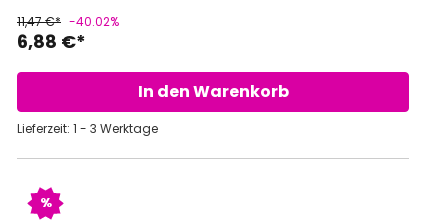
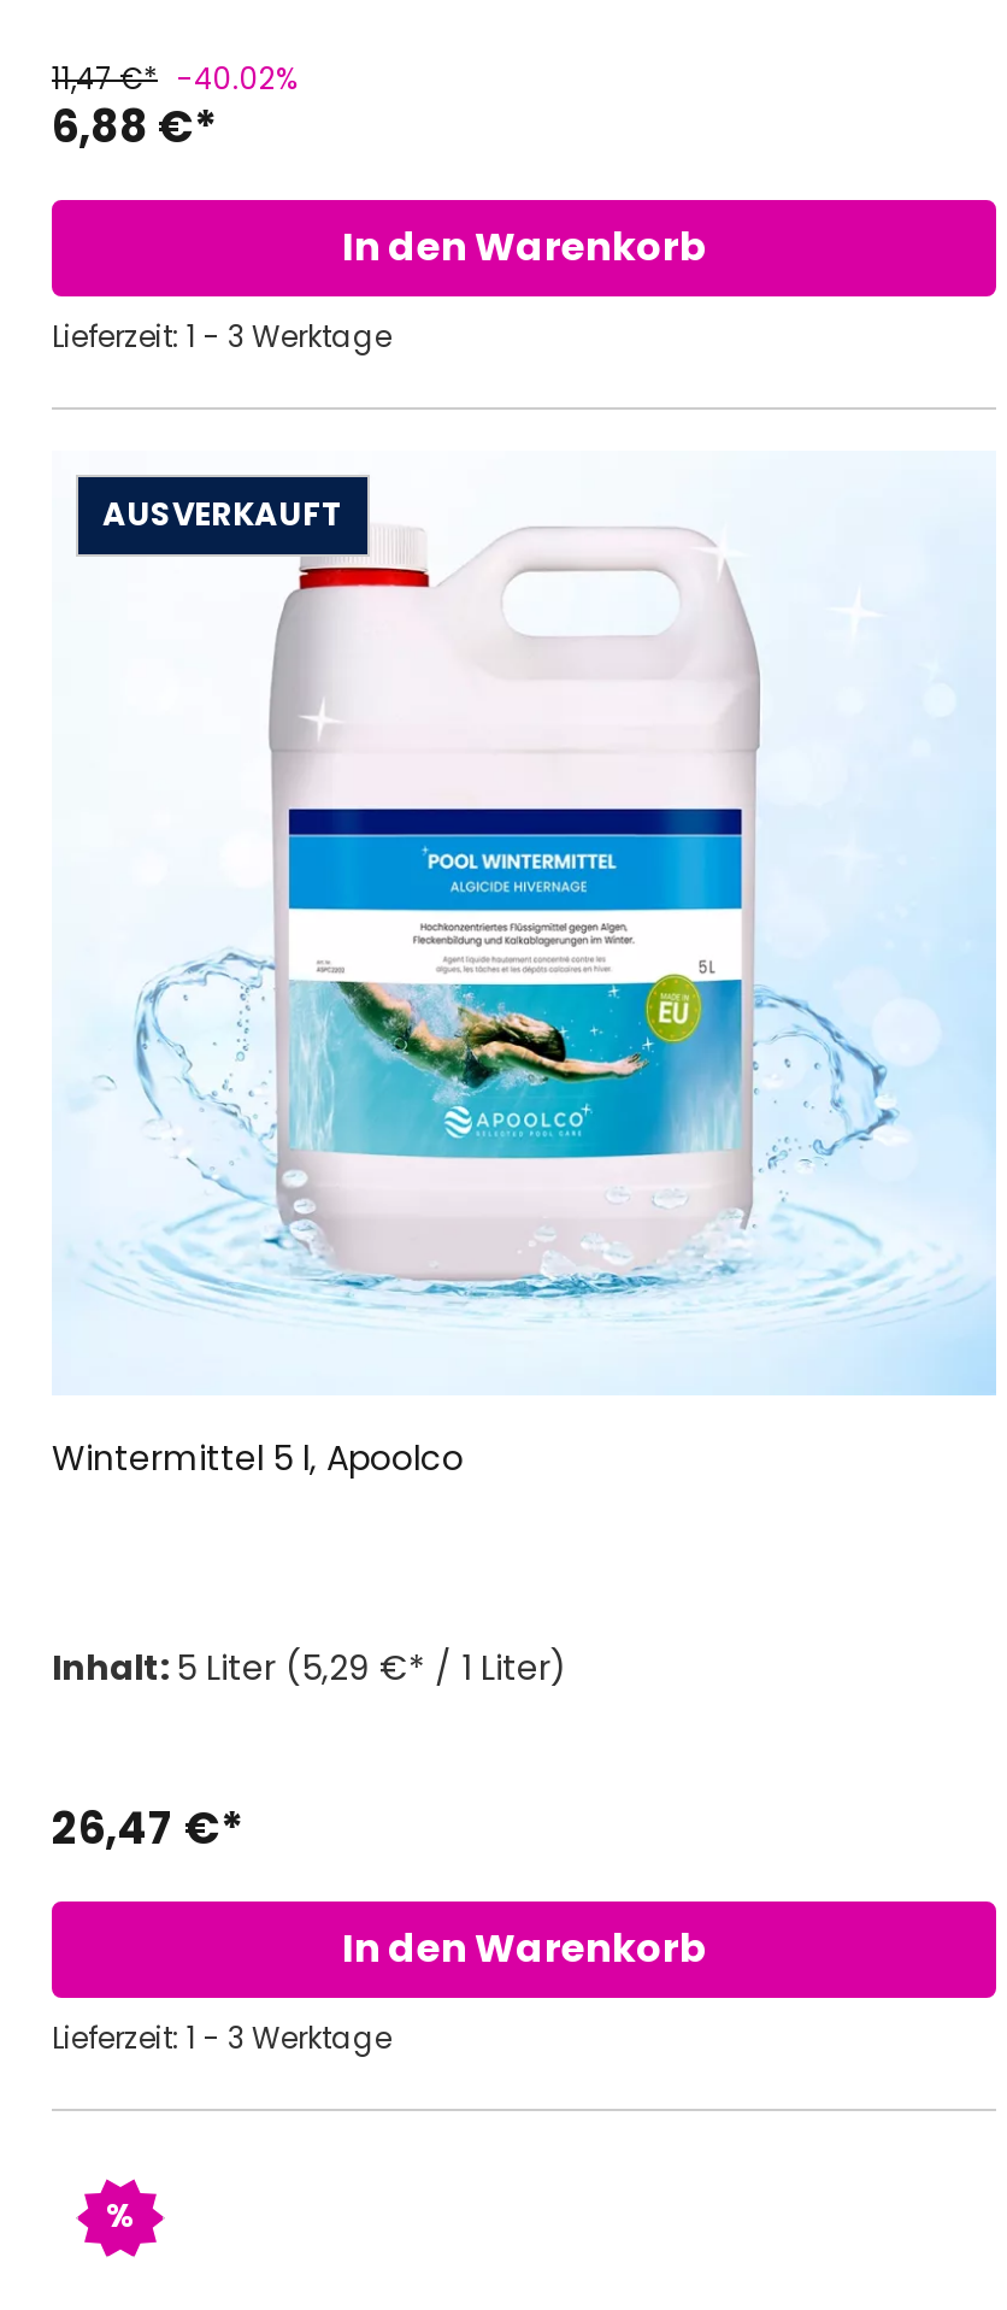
none -> [52,1435,464,1483] Wintermittel 5 l, Apoolco
none -> [52,1645,706,2059] Inhalt: 5 Liter (5,29 €* / 1 Liter) | 26,47 €* | In den Warenkorb | Lieferzeit: 1 - 3 Werktage
none -> [54,493,996,1395] [image] | AUSVERKAUFT

